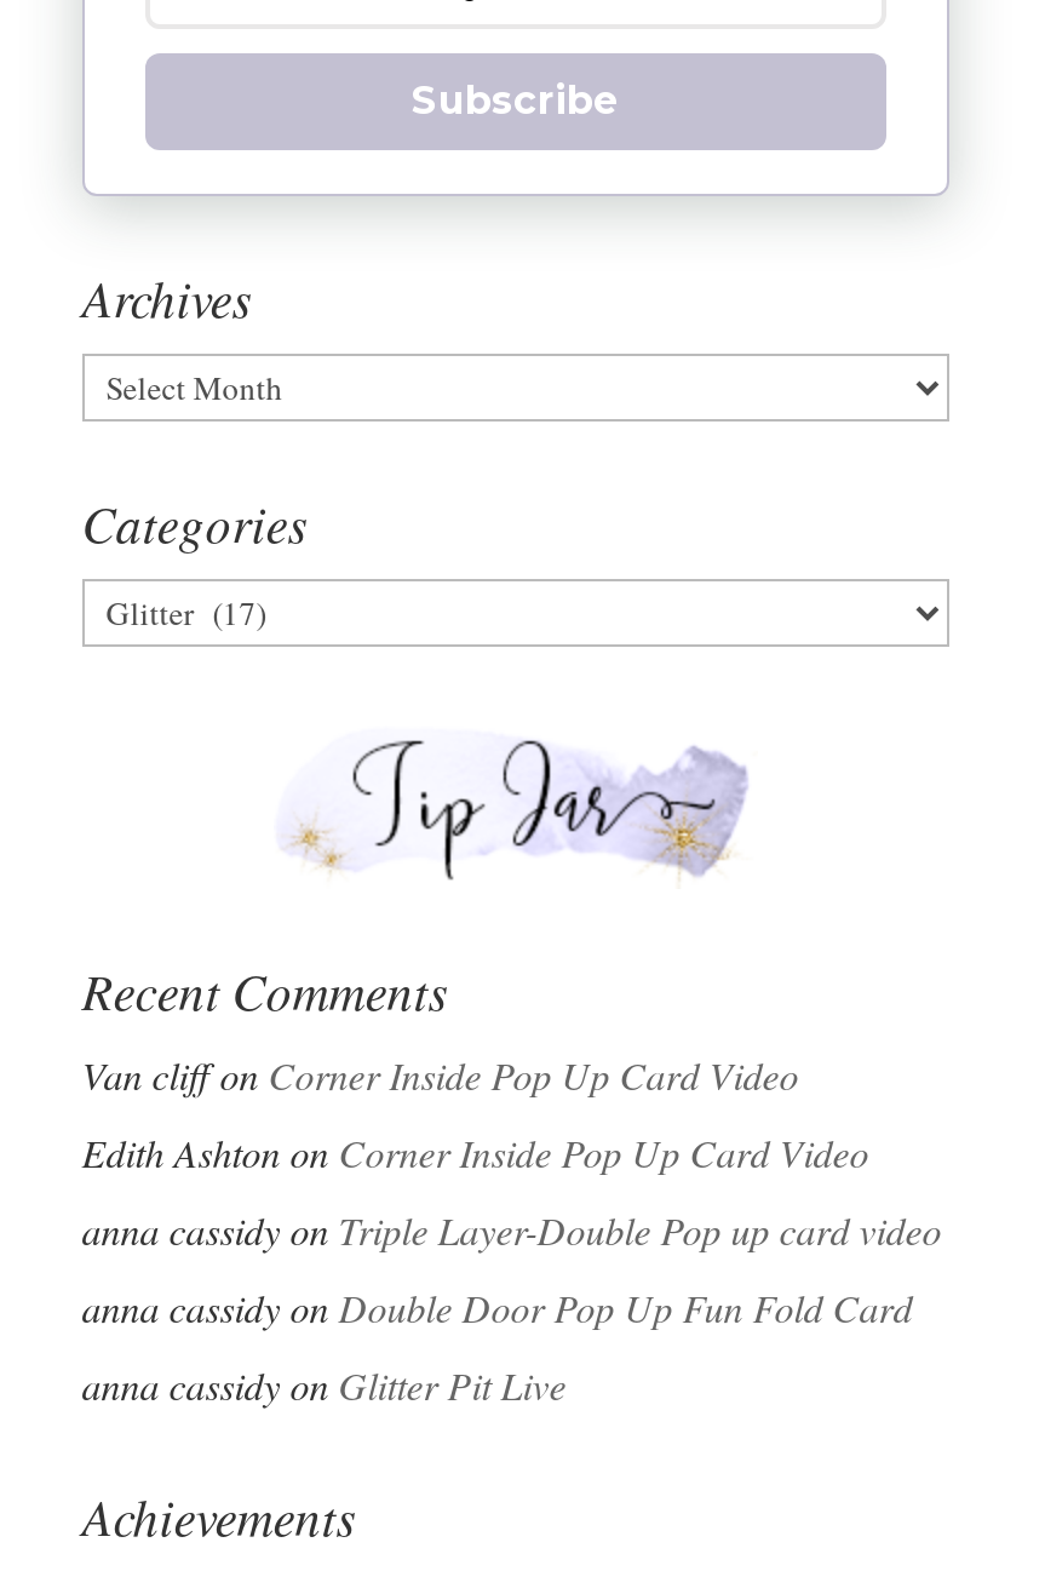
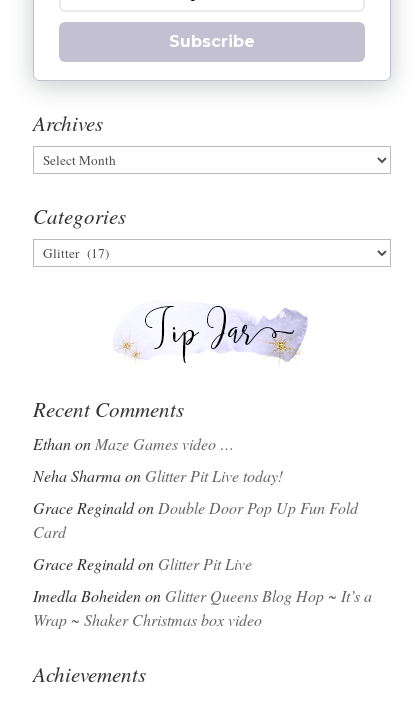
[82,1050,799,1101] Van cliffon Corner Inside Pop Up Card Video -> [33,433,234,454] Ethanon Maze Games video …
[82,1127,869,1178] Edith Ashton on Corner Inside Pop Up Card Video -> [33,465,283,486] Neha Sharma on Glitter Pit Live today!
[82,1205,942,1256] anna cassidy on Triple Layer-Double Pop up card video -> [33,497,358,542] Grace Reginald on Double Door Pop Up Fun Fold | Card
[82,1282,913,1333] anna cassidy on Double Door Pop Up Fun Fold Card -> [33,553,252,574] Grace Reginald on Glitter Pit Live
[82,1360,566,1411] anna cassidy on Glitter Pit Live -> [33,585,372,630] Imedla Boheiden on Glitter Queens Blog Hop ~ It’s a | Wrap ~ Shaker Christmas box video

